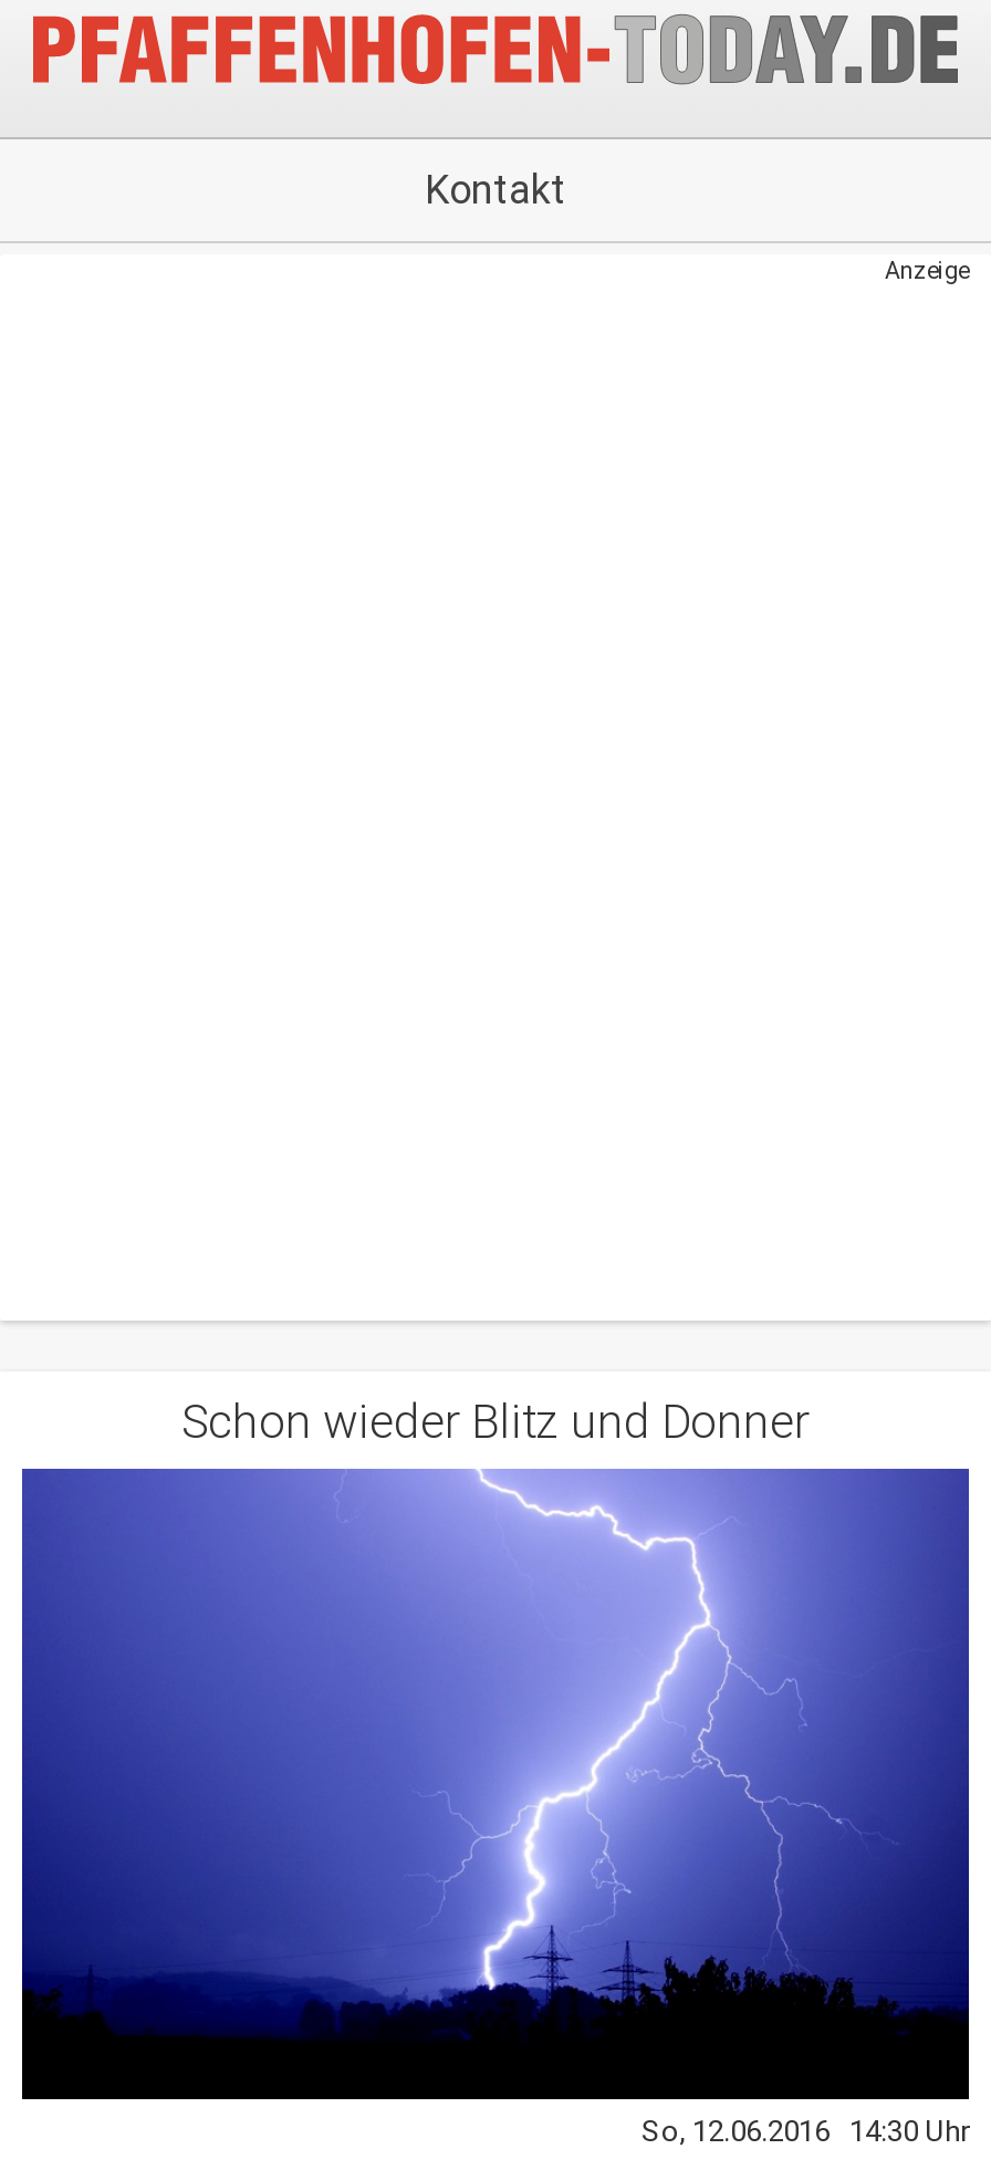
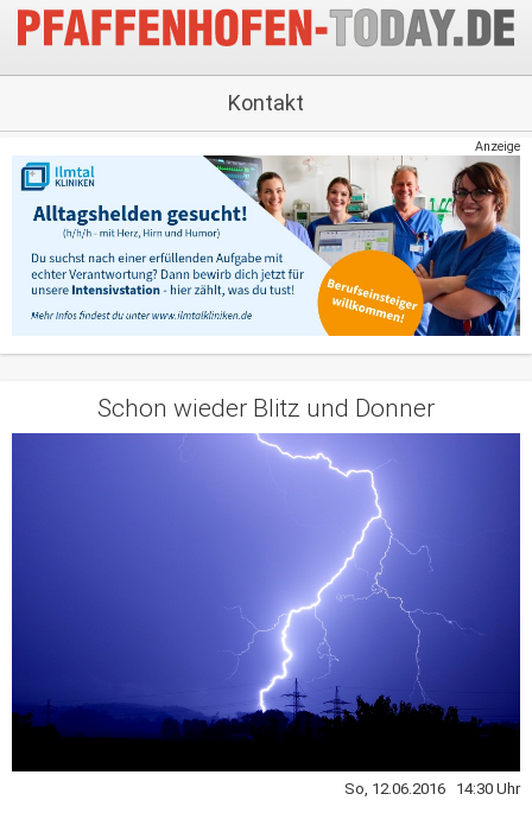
none -> [19,154,521,337] [image]

